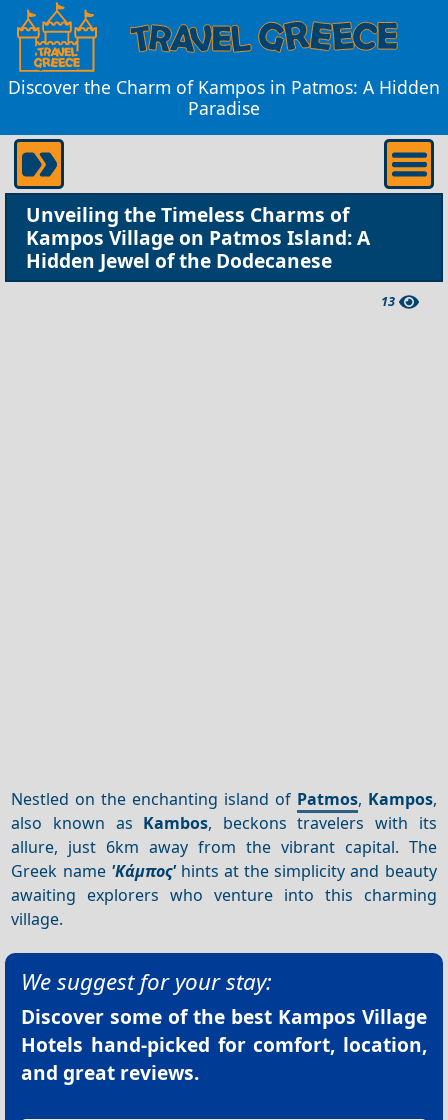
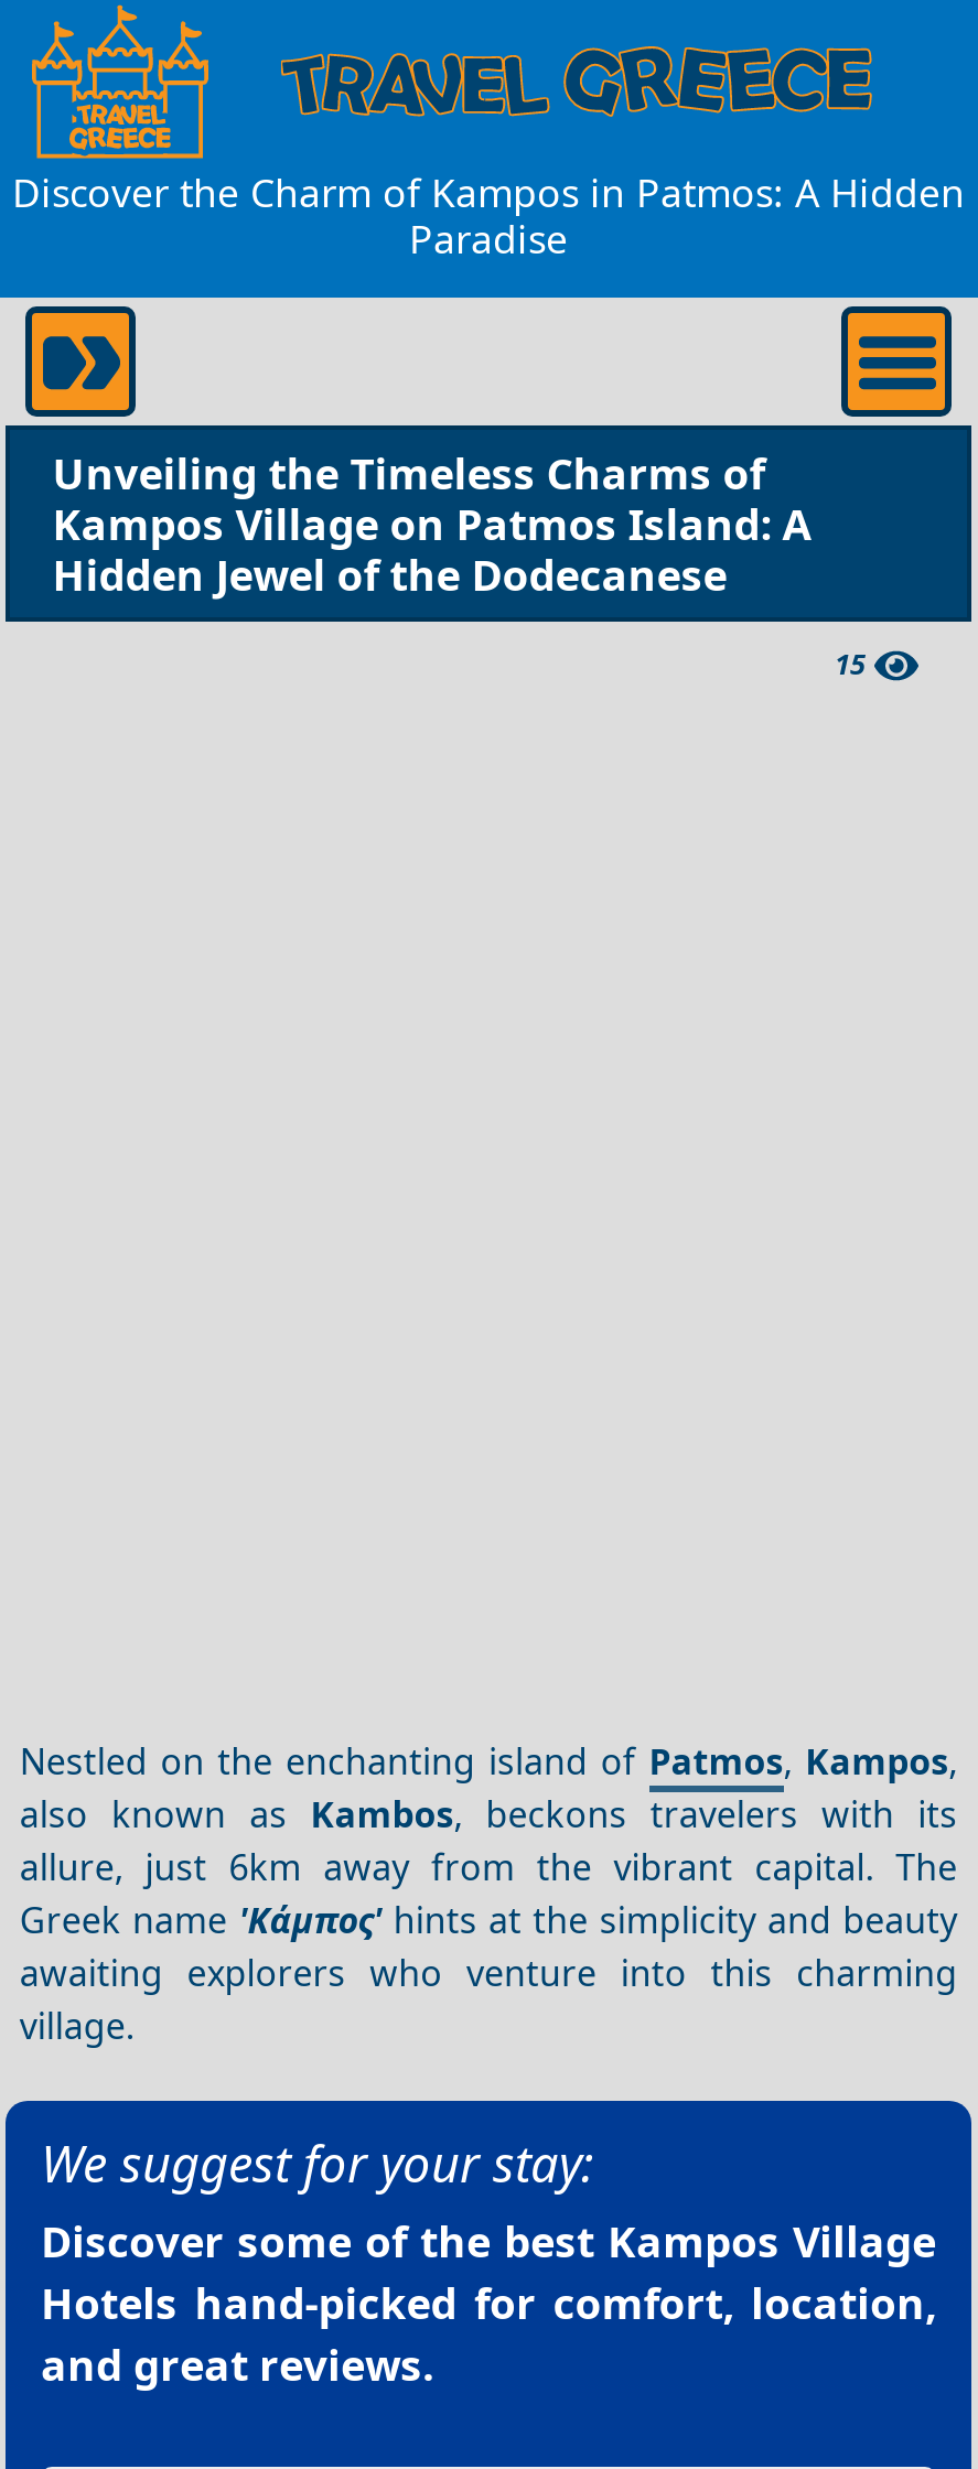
[381,292,395,310] 13 -> [835,644,866,683] 15

